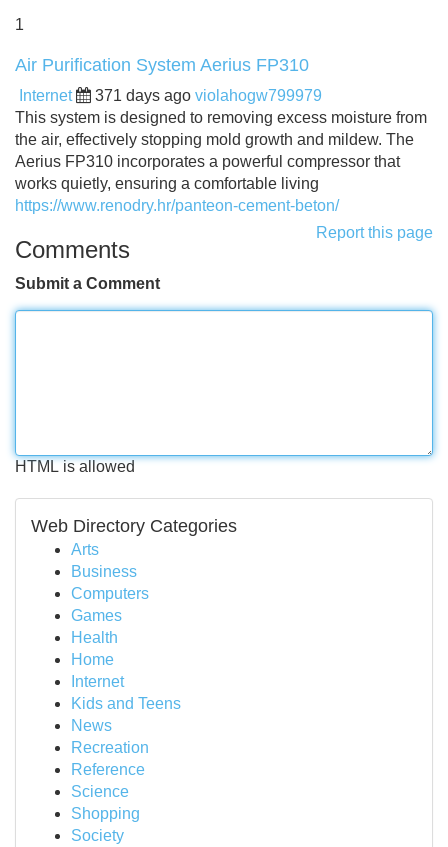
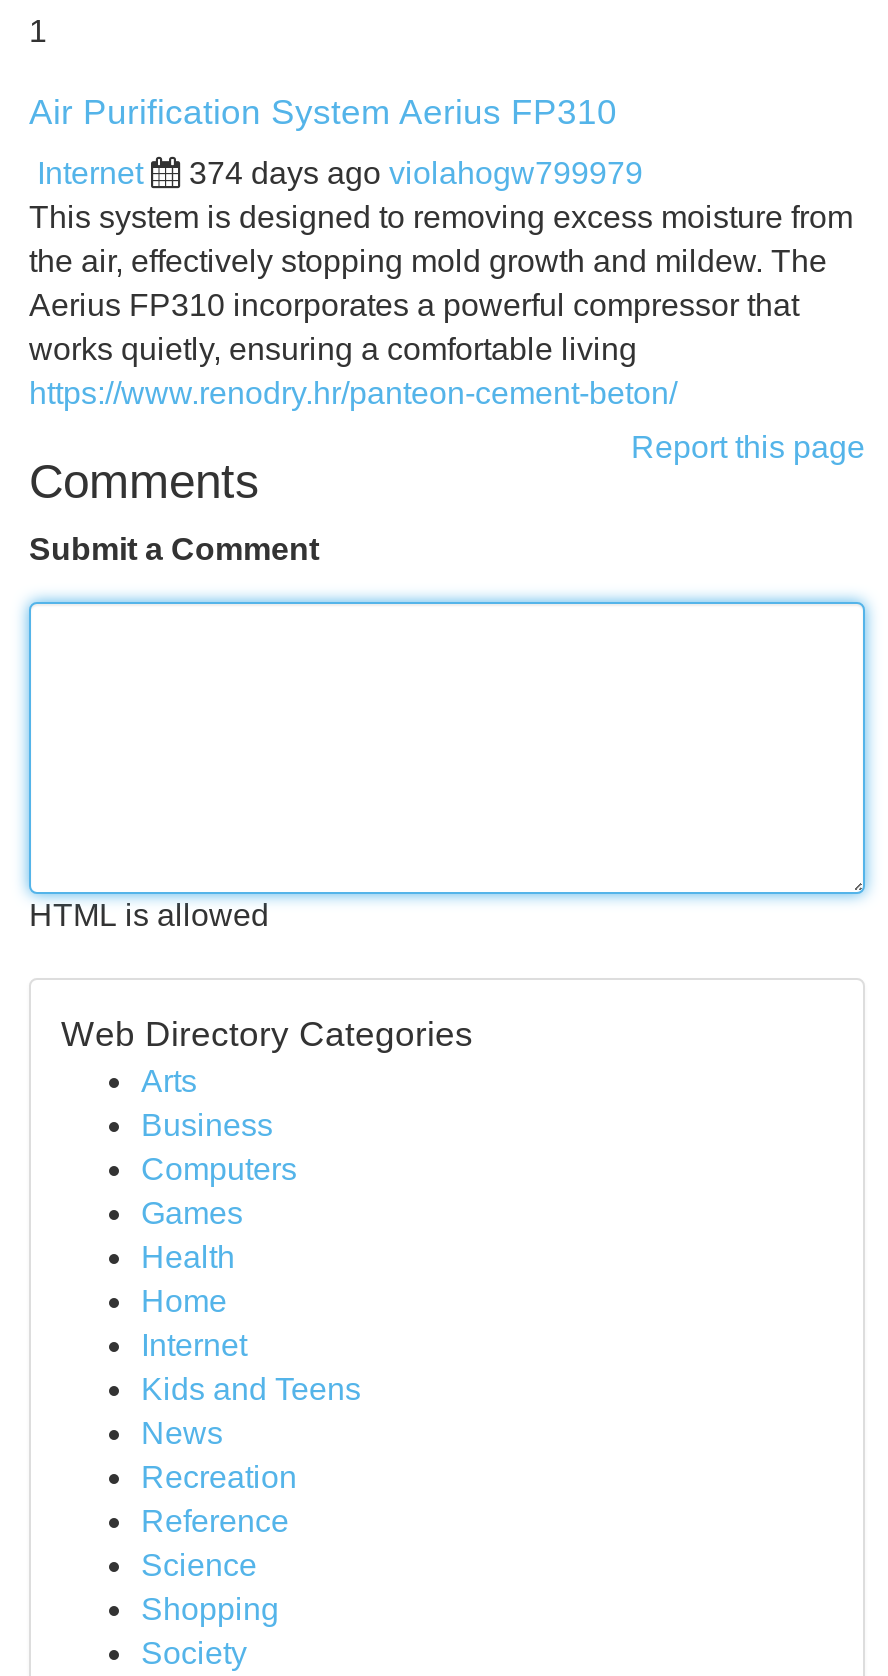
[95,87,322,104] 371 days ago violahogw799979 -> [189,156,643,190] 374 days ago violahogw799979

